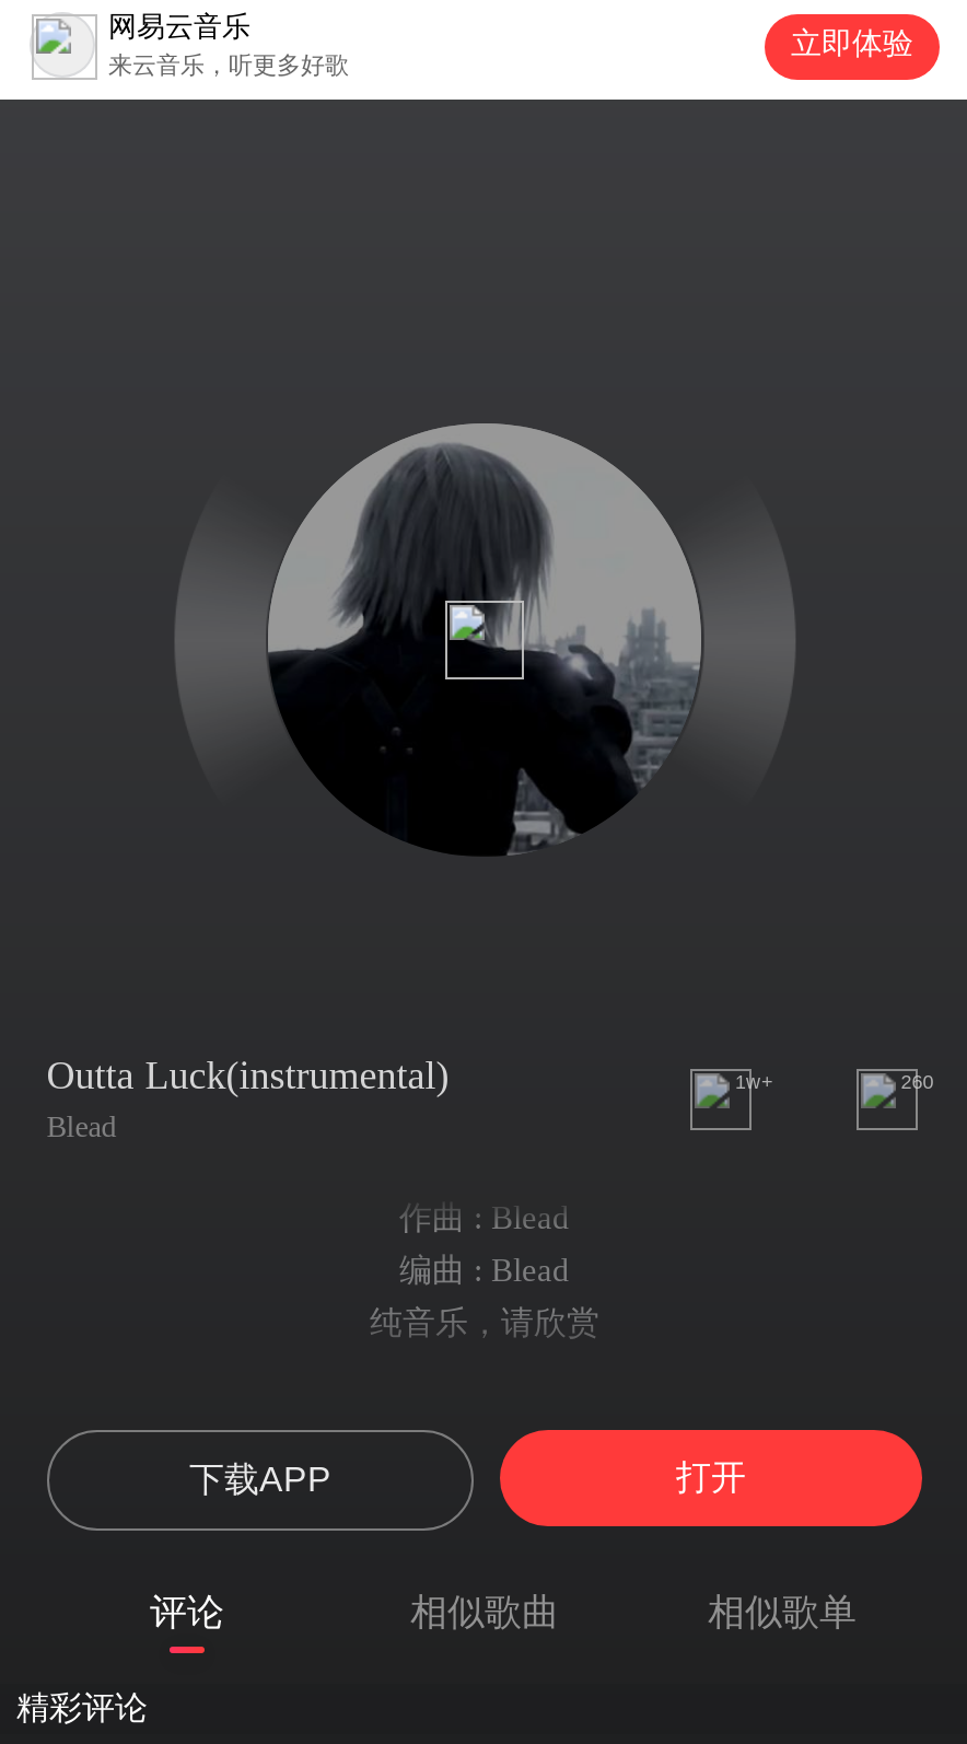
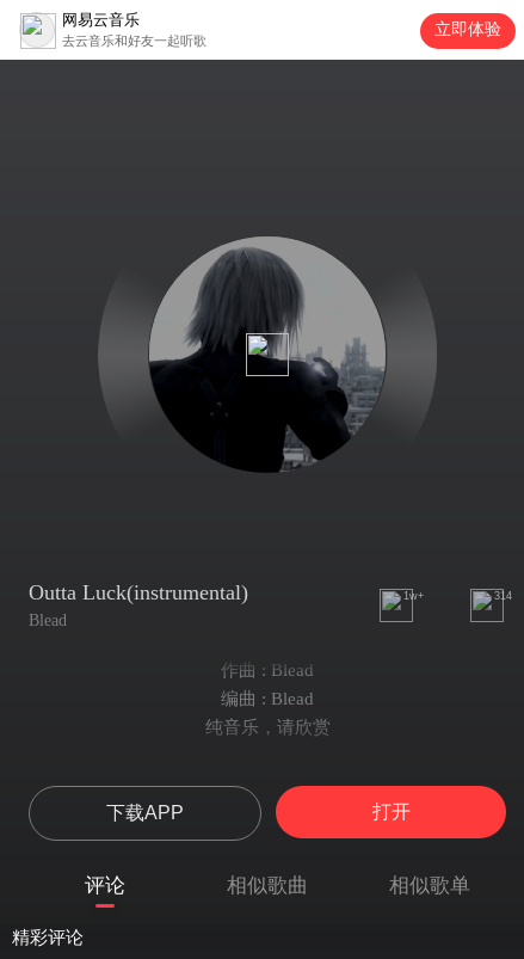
[108,51,349,78] 来云音乐，听更多好歌 -> [62,33,206,48] 去云音乐和好友一起听歌
[901,1070,934,1092] 260 -> [495,589,512,601] 314

